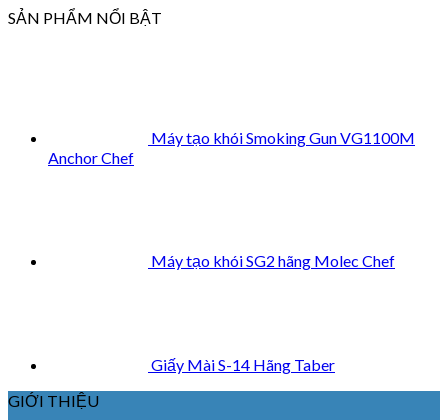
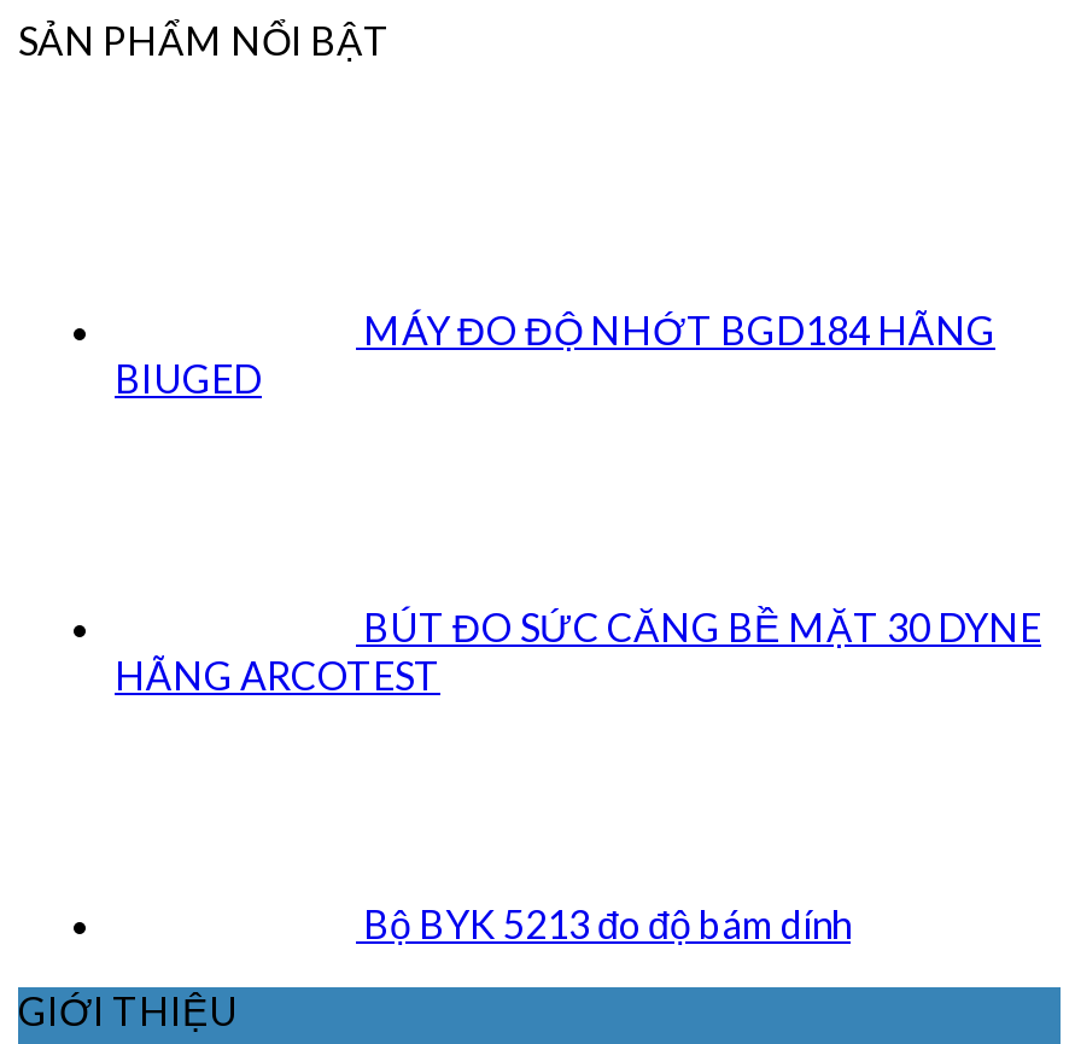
[48,128,415,167] Máy tạo khói Smoking Gun VG1100M | Anchor Chef -> [115,306,995,400] MÁY ĐO ĐỘ NHỚT BGD184 HÃNG | BIUGED
[151,251,395,270] Máy tạo khói SG2 hãng Molec Chef -> [115,603,1041,697] BÚT ĐO SỨC CĂNG BỀ MẶT 30 DYNE | HÃNG ARCOTEST
[151,355,335,374] Giấy Mài S-14 Hãng Taber -> [363,900,851,946] Bộ BYK 5213 đo độ bám dính

